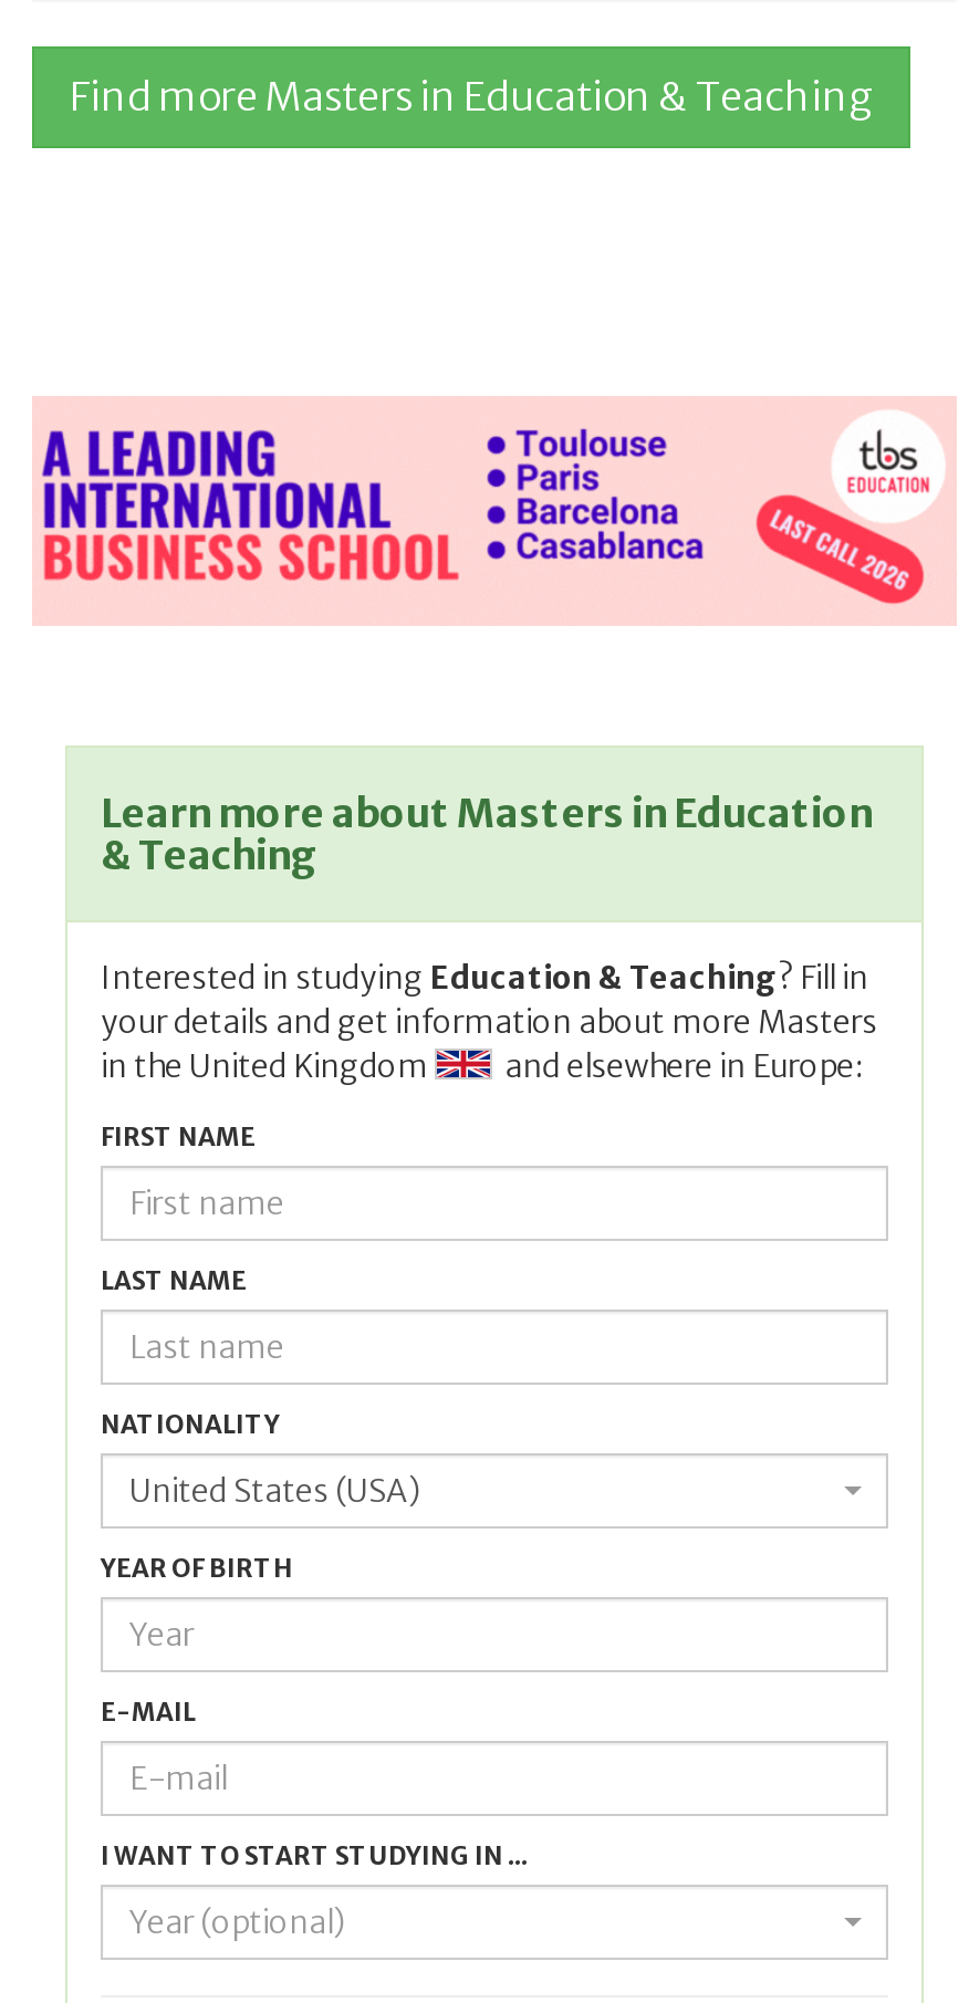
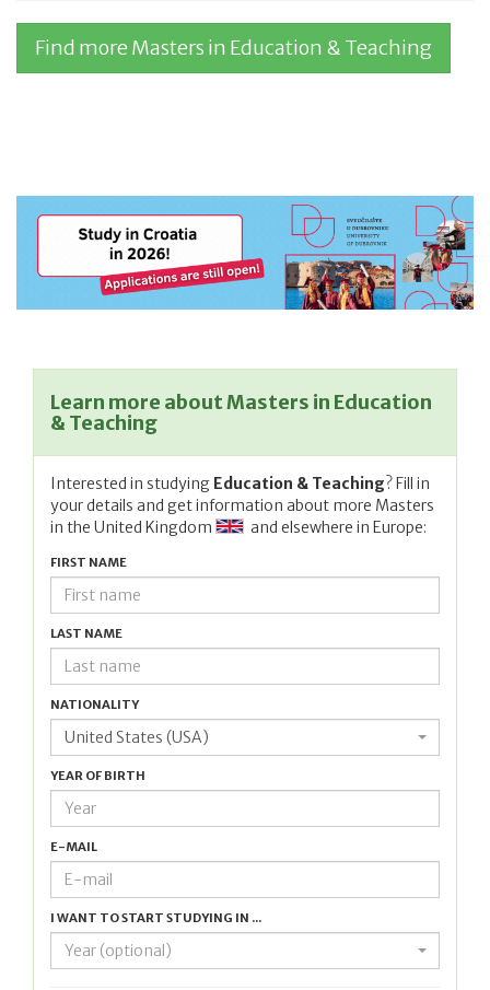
[32,396,957,626] [image] -> [15,195,475,311] [image]

